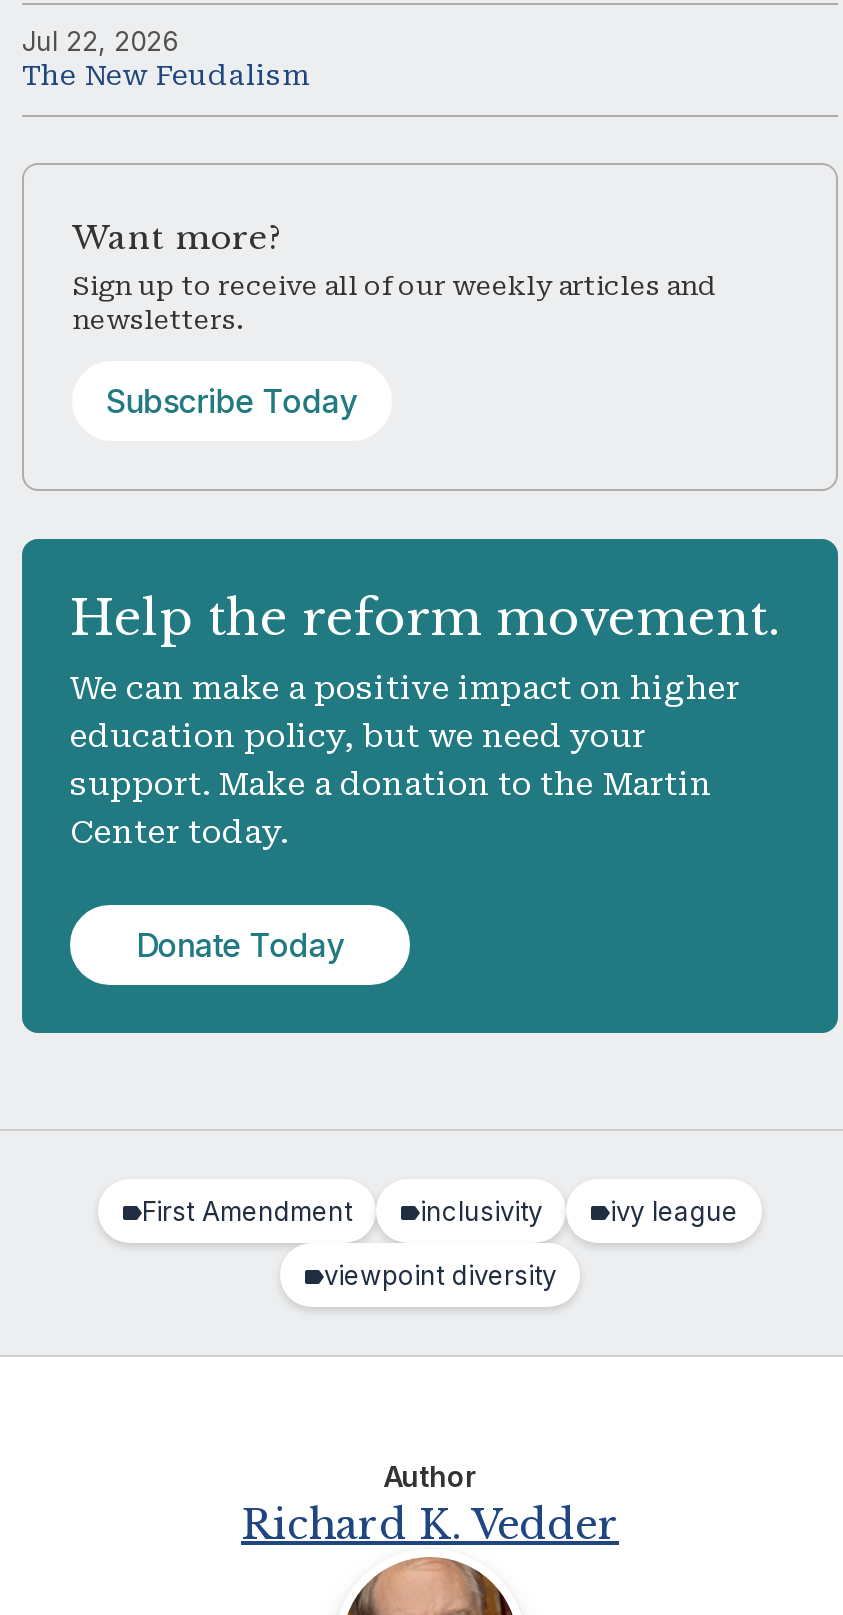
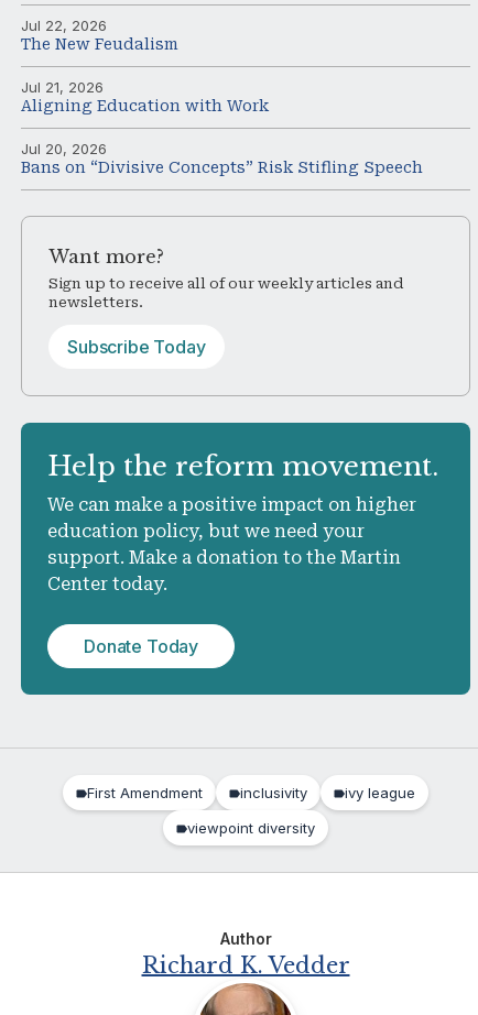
none -> [21,78,423,176] Jul 21, 2026 | Aligning Education with Work | Jul 20, 2026 | Bans on “Divisive Concepts” Risk Stifling Speech

